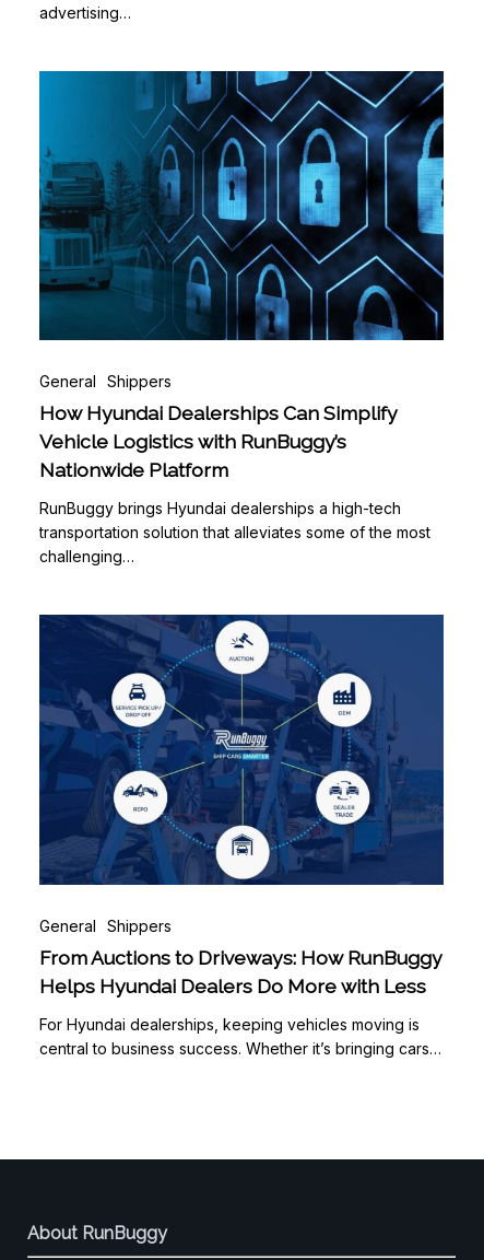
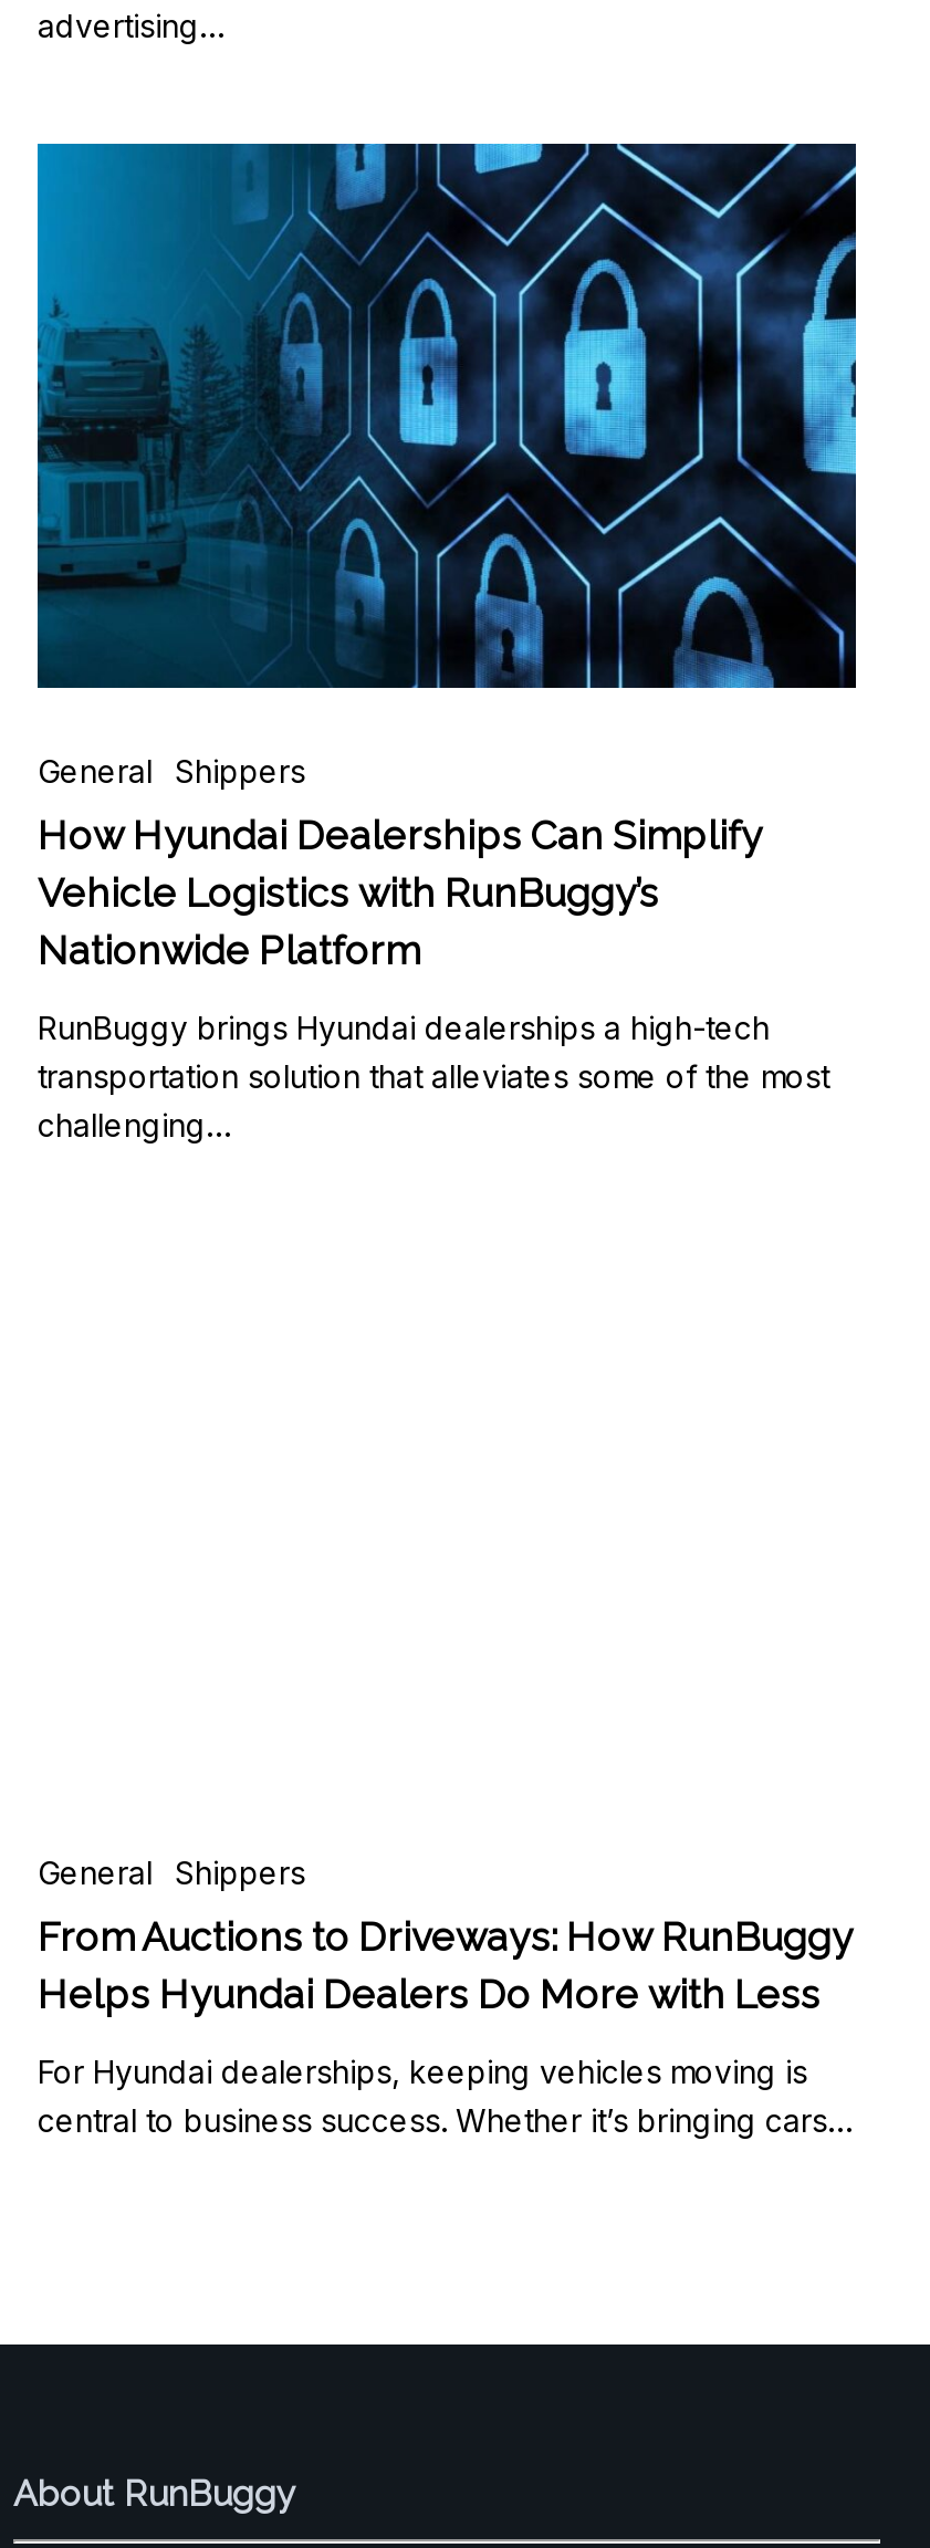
[38,614,445,886] [image] -> none

